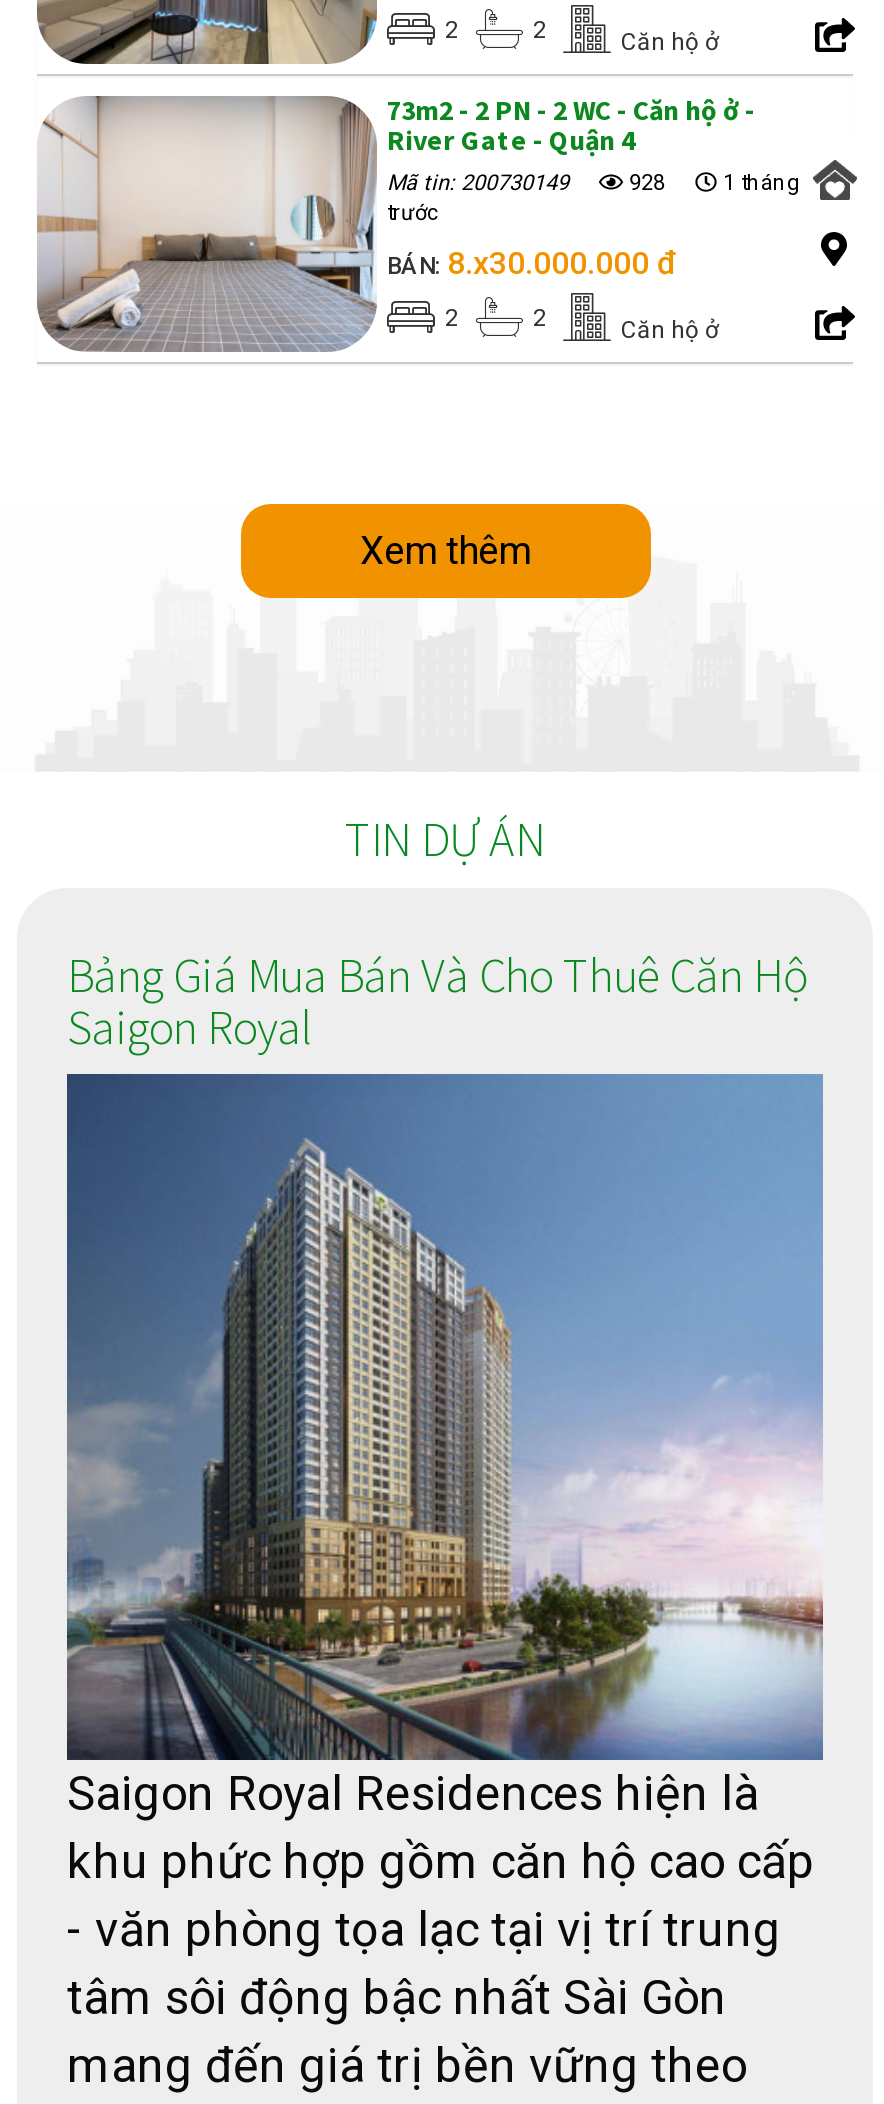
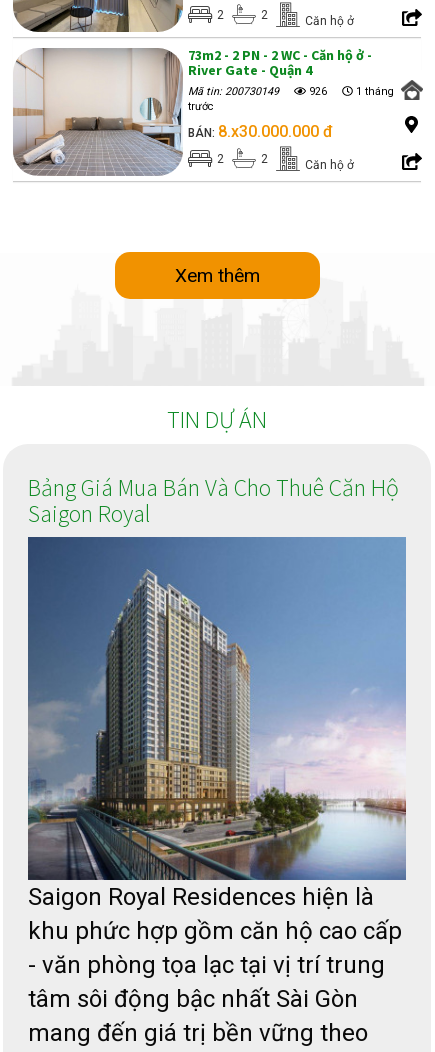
[623,170,799,196] 928 1 tháng -> [306,85,394,98] 926 1 tháng

